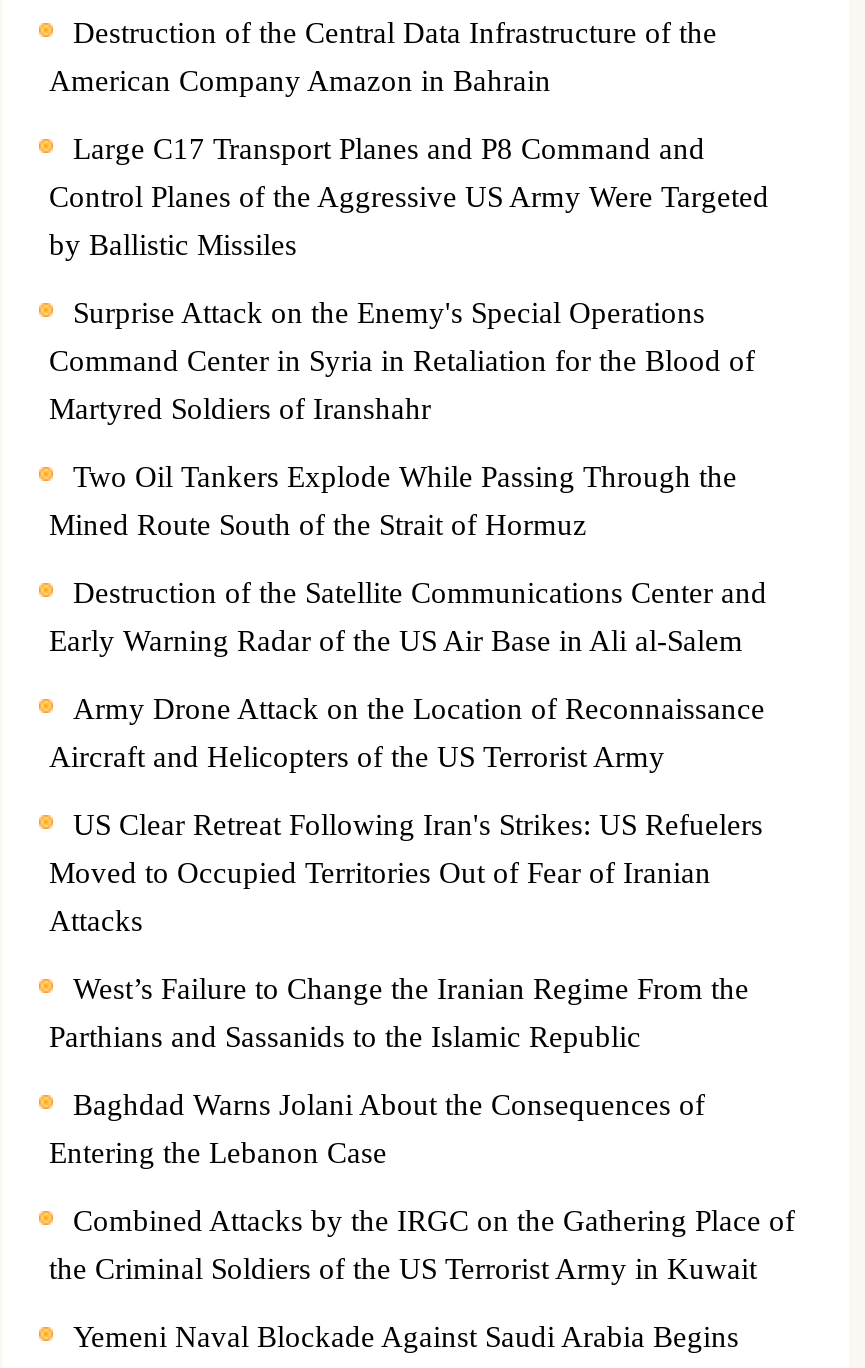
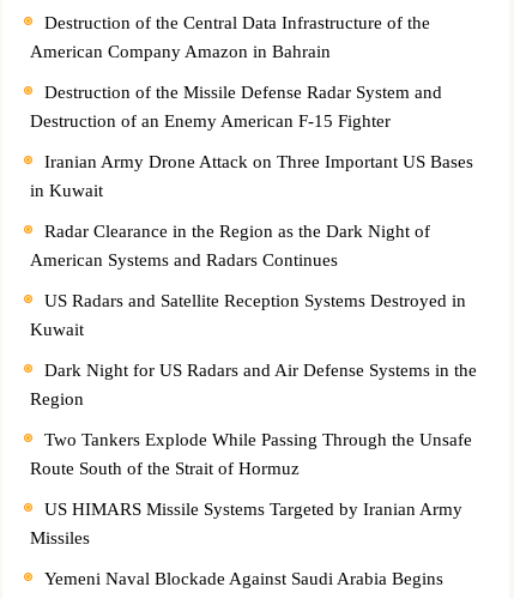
[49,132,795,1284] Large C17 Transport Planes and P8 Command and | Control Planes of the Aggressive US Army Were Targeted | by Ballistic Missiles | Surprise Attack on the Enemy's Special Operations | Command Center in Syria in Retaliation for the Blood of | Martyred Soldiers of Iranshahr | Two Oil Tankers Explode While Passing Through the | Mined Route South of the Strait of Hormuz | Destruction of the Satellite Communications Center and | Early Warning Radar of the US Air Base in Ali al-Salem | Army Drone Attack on the Location of Reconnaissance | Aircraft and Helicopters of the US Terrorist Army | US Clear Retreat Following Iran's Strikes: US Refuelers | Moved to Occupied Territories Out of Fear of Iranian | Attacks | West’s Failure to Change the Iranian Regime From the | Parthians and Sassanids to the Islamic Republic | Baghdad Warns Jolani About the Consequences of | Entering the Lebanon Case | Combined Attacks by the IRGC on the Gathering Place of | the Criminal Soldiers of the US Terrorist Army in Kuwait -> [30,82,477,547] Destruction of the Missile Defense Radar System and | Destruction of an Enemy American F-15 Fighter | Iranian Army Drone Attack on Three Important US Bases | in Kuwait | Radar Clearance in the Region as the Dark Night of | American Systems and Radars Continues | US Radars and Satellite Reception Systems Destroyed in | Kuwait | Dark Night for US Radars and Air Defense Systems in the | Region | Two Tankers Explode While Passing Through the Unsafe | Route South of the Strait of Hormuz | US HIMARS Missile Systems Targeted by Iranian Army | Missiles

